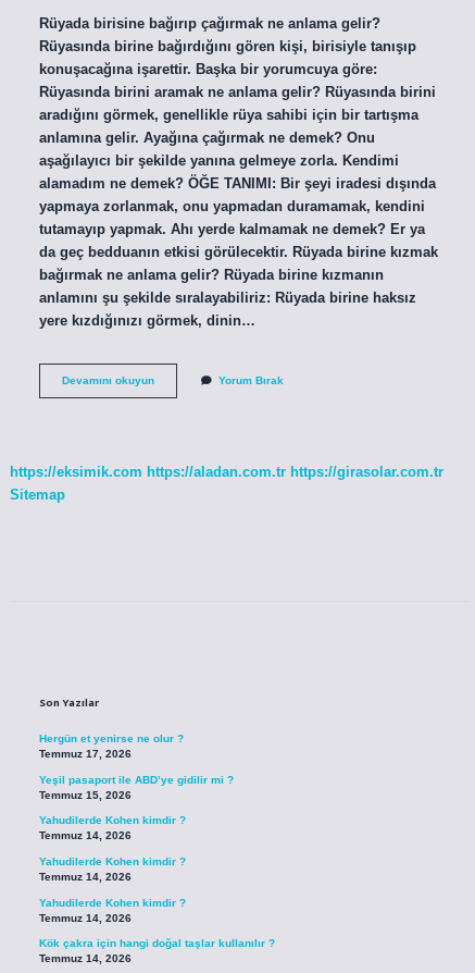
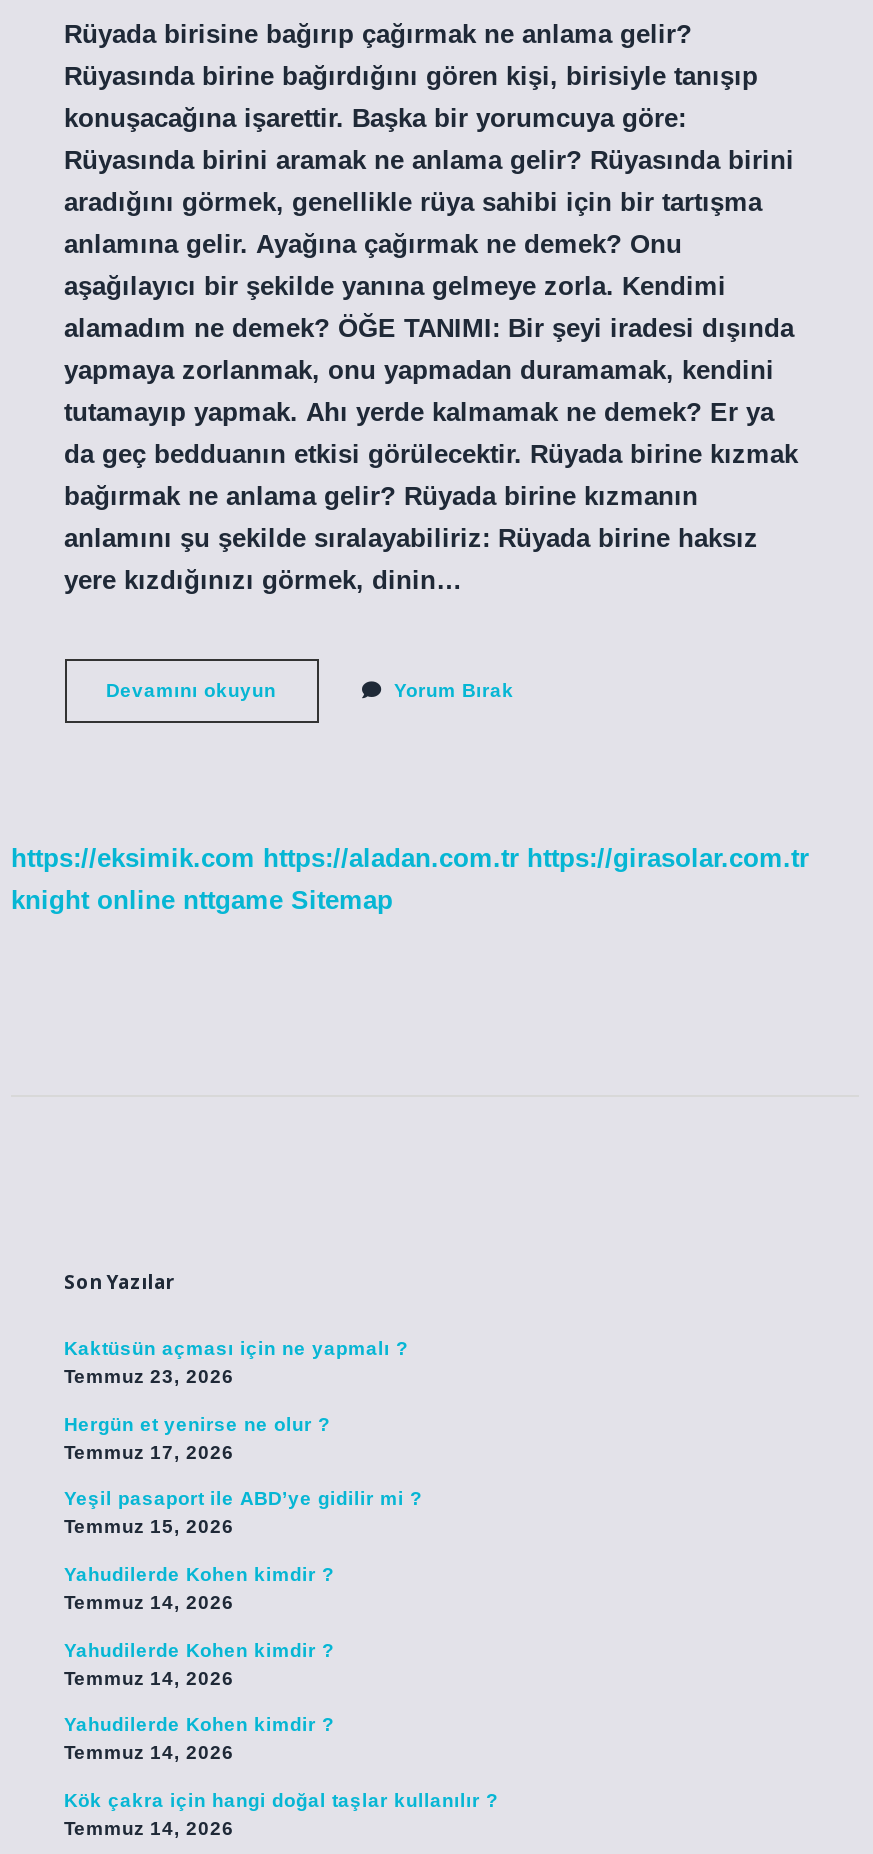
[10,487,65,503] Sitemap -> [11,886,393,916] knight online nttgame Sitemap
none -> [64,1338,408,1388] Kaktüsün açması için ne yapmalı ? | Temmuz 23, 2026

